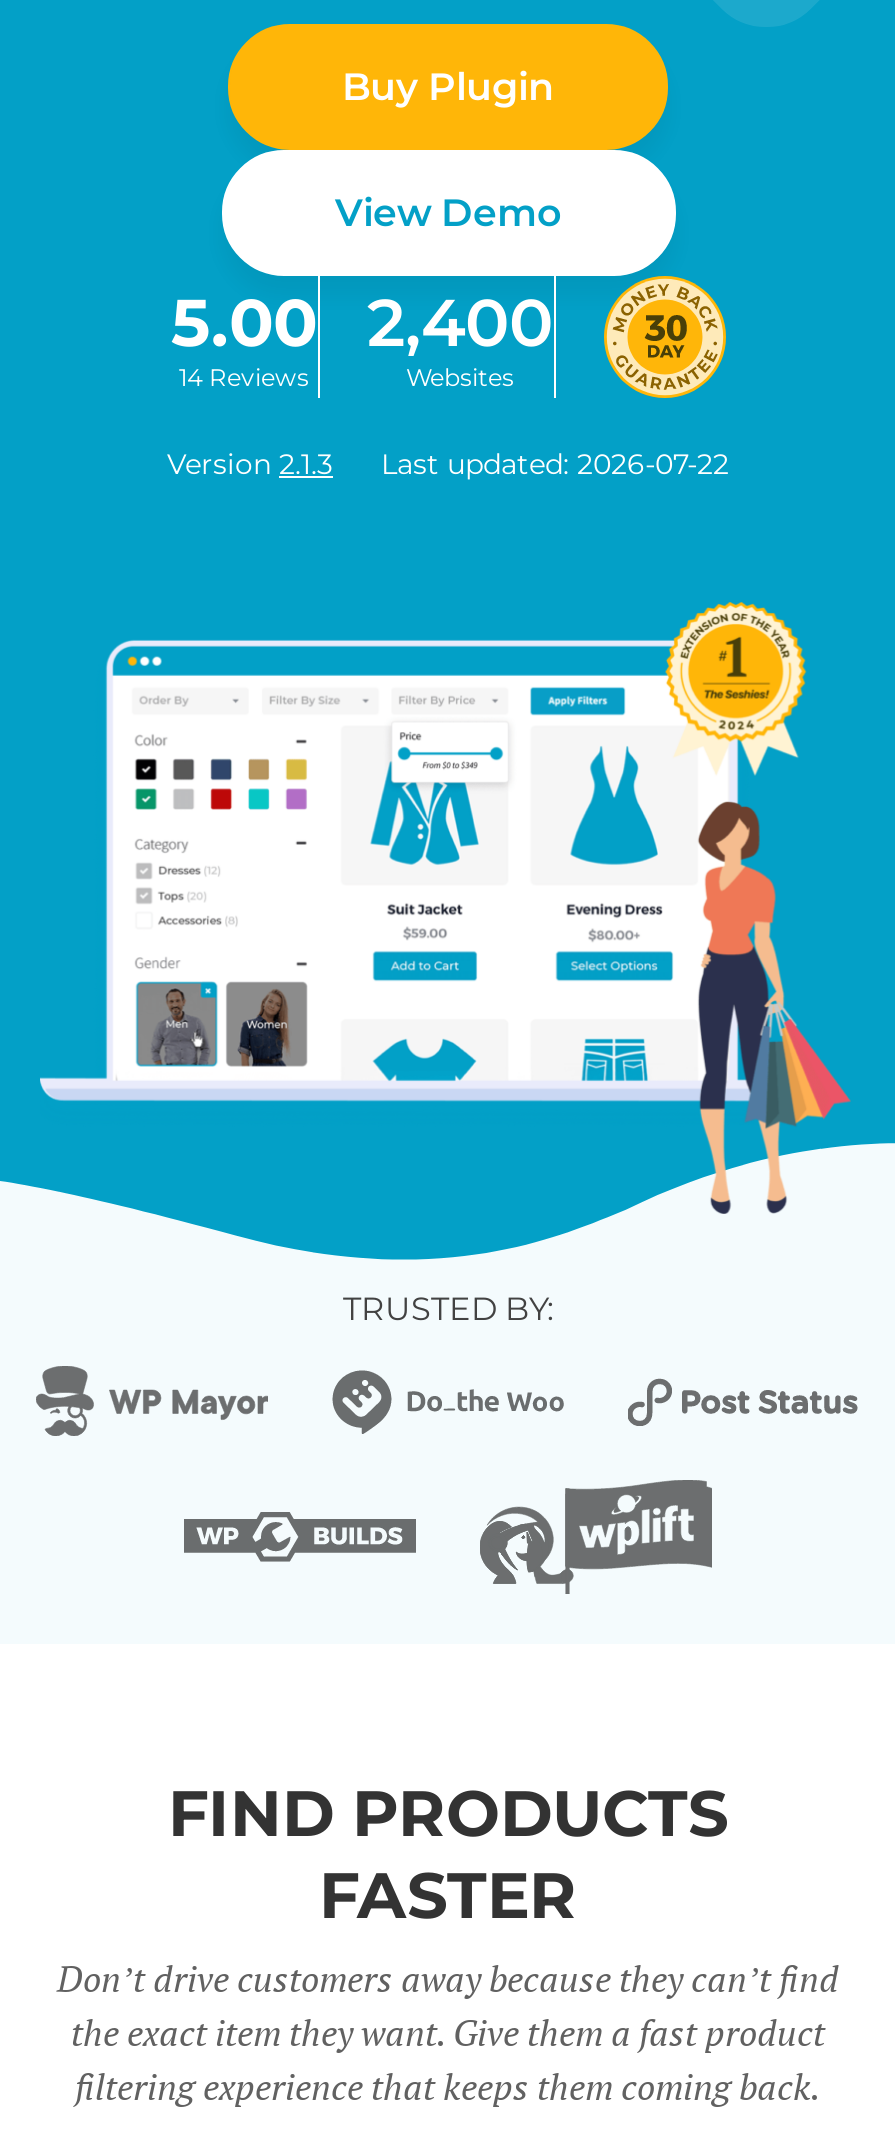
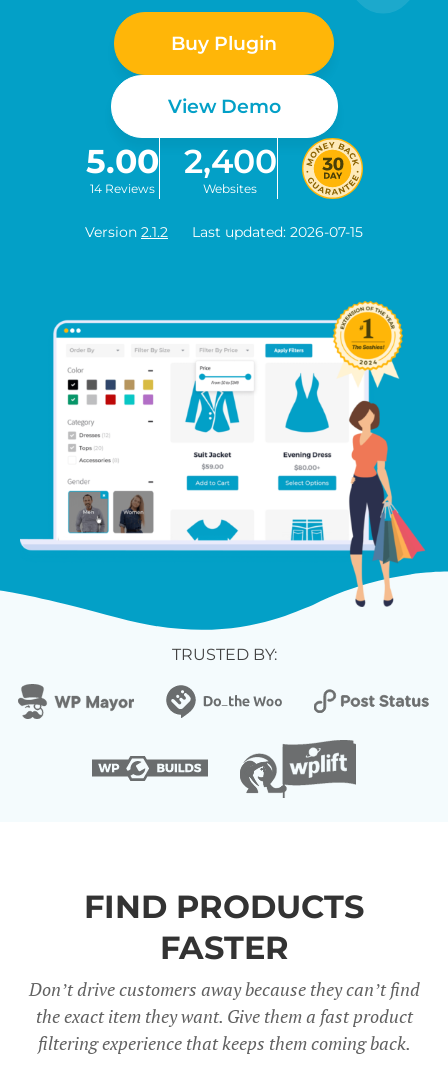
[167,446,333,482] Version 2.1.3 -> [85,223,168,241] Version 2.1.2
[381,446,729,482] Last updated: 2026-07-22 -> [192,223,363,241] Last updated: 2026-07-15

